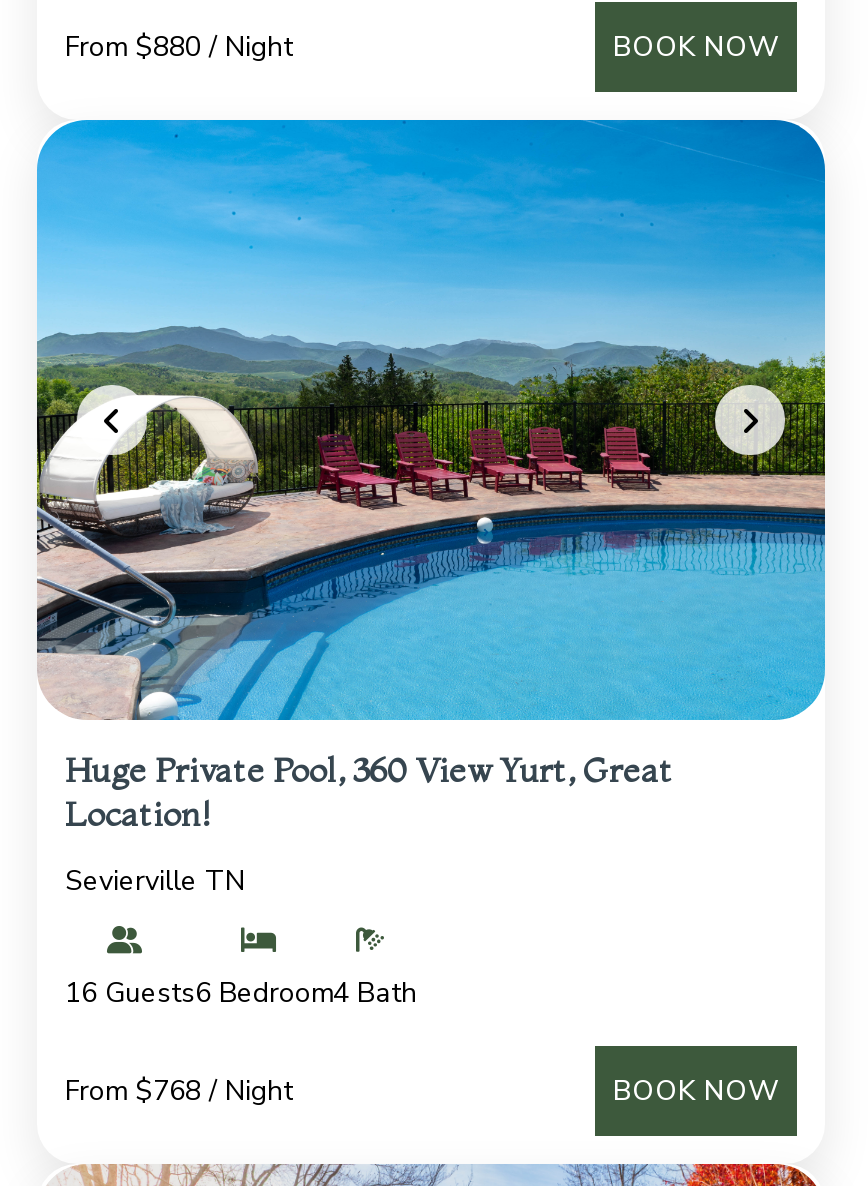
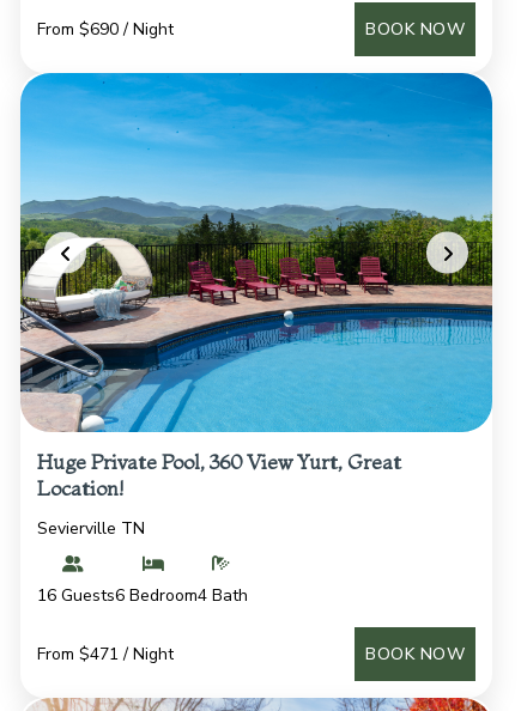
[65,27,293,65] From $880 / Night -> [37,17,174,40] From $690 / Night
[65,1071,293,1109] From $768 / Night -> [37,642,174,665] From $471 / Night

